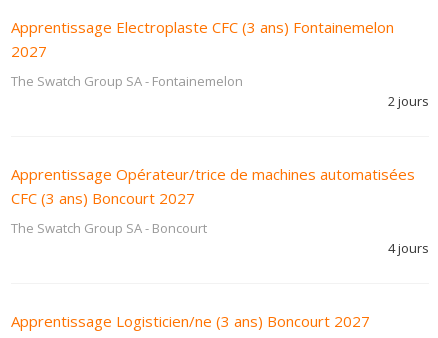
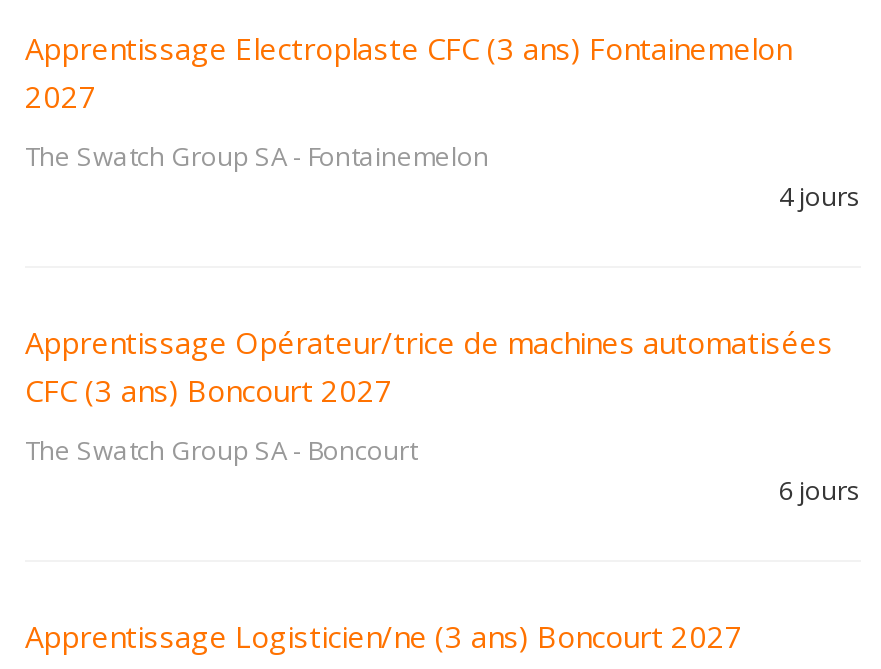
[388,92,429,110] 2 jours -> [779,178,861,214] 4 jours
[388,239,429,257] 4 jours -> [779,472,861,508] 6 jours

